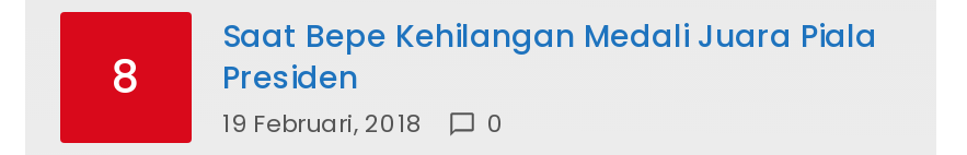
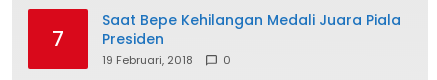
[112,47,358,108] 8 Presiden -> [52,25,164,53] 7 Presiden

